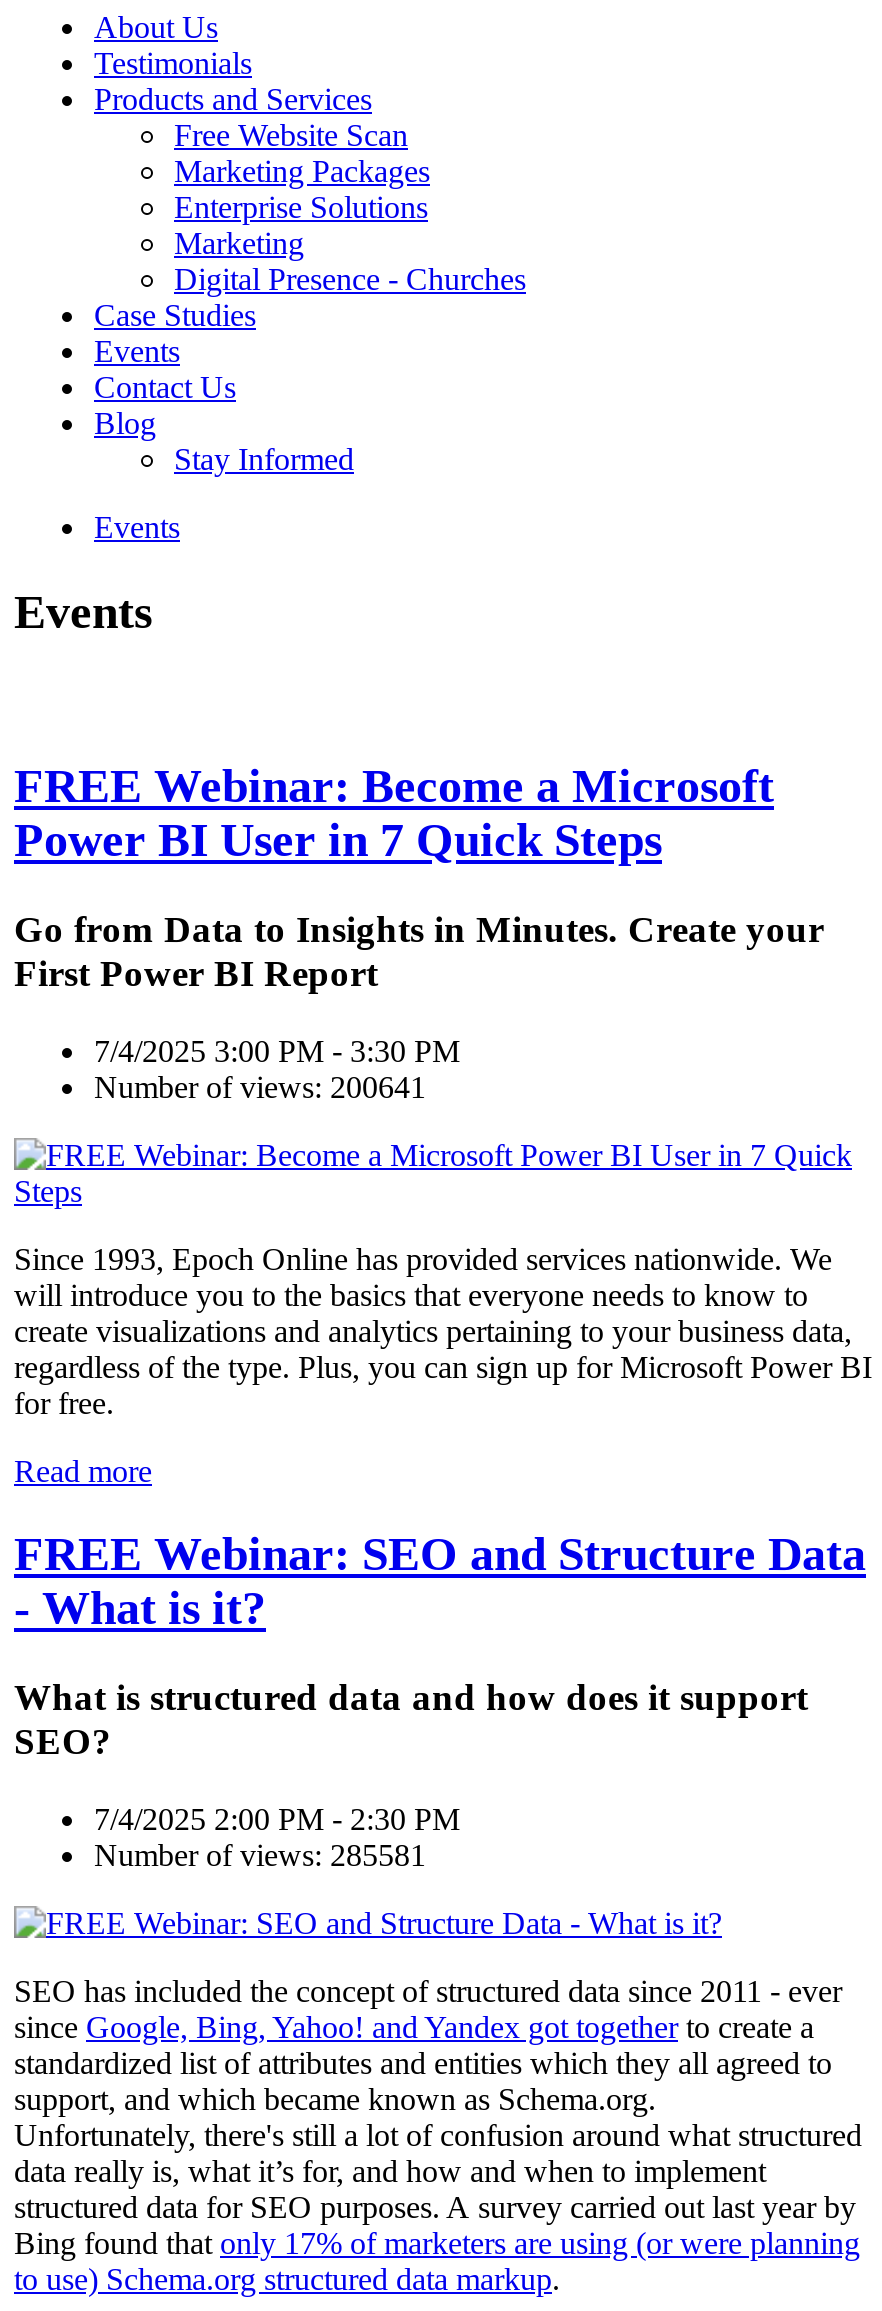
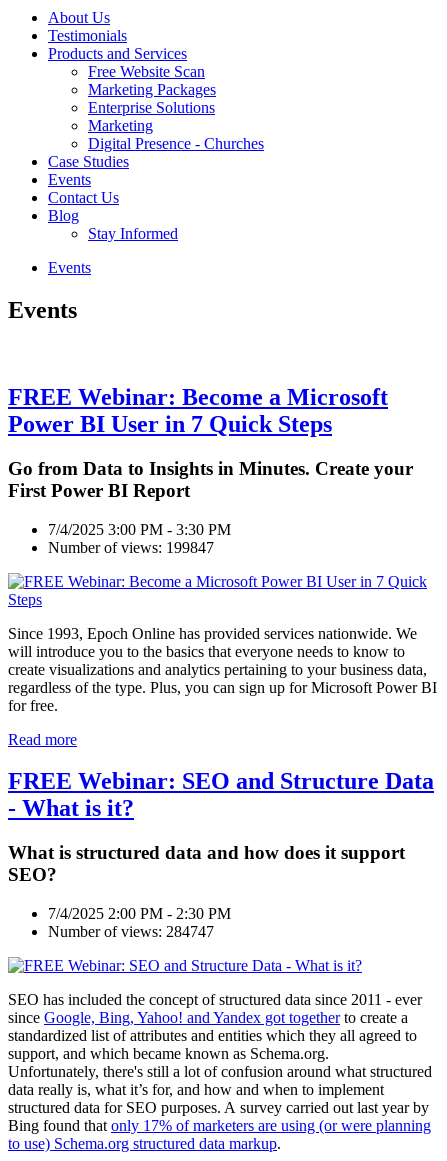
[94,1069,426,1103] Number of views: 200641 -> [48,538,214,555] Number of views: 199847
[94,1838,426,1872] Number of views: 285581 -> [48,923,214,940] Number of views: 284747

